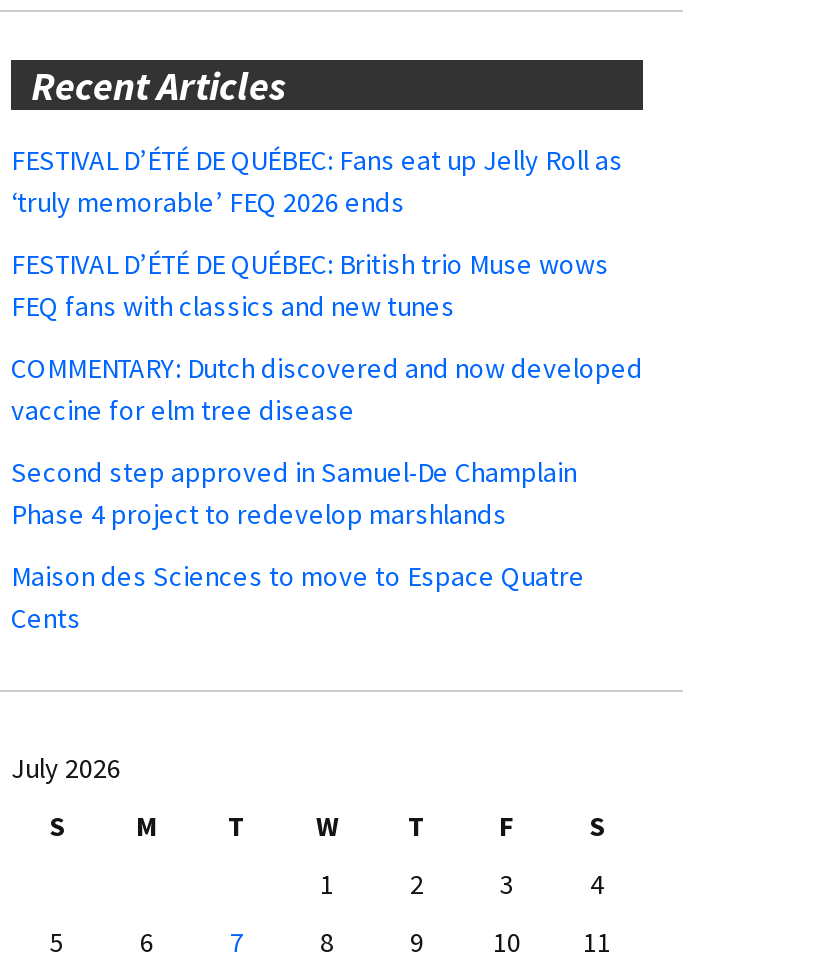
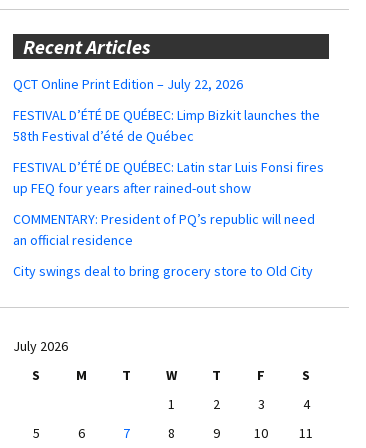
[11,142,623,220] FESTIVAL D’ÉTÉ DE QUÉBEC: Fans eat up Jelly Roll as | ‘truly memorable’ FEQ 2026 ends -> [13,75,243,93] QCT Online Print Edition – July 22, 2026
[11,246,609,324] FESTIVAL D’ÉTÉ DE QUÉBEC: British trio Muse wows | FEQ fans with classics and new tunes -> [13,106,320,145] FESTIVAL D’ÉTÉ DE QUÉBEC: Limp Bizkit launches the | 58th Festival d’été de Québec
[11,350,643,428] COMMENTARY: Dutch discovered and now developed | vaccine for elm tree disease -> [13,158,324,197] FESTIVAL D’ÉTÉ DE QUÉBEC: Latin star Luis Fonsi fires | up FEQ four years after rained-out show
[11,454,577,532] Second step approved in Samuel-De Champlain | Phase 4 project to redevelop marshlands -> [13,210,315,249] COMMENTARY: President of PQ’s republic will need | an official residence
[11,558,585,636] Maison des Sciences to move to Espace Quatre | Cents -> [13,262,313,280] City swings deal to bring grocery store to Old City

